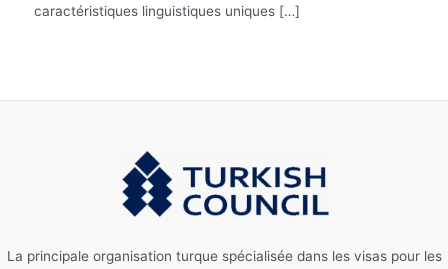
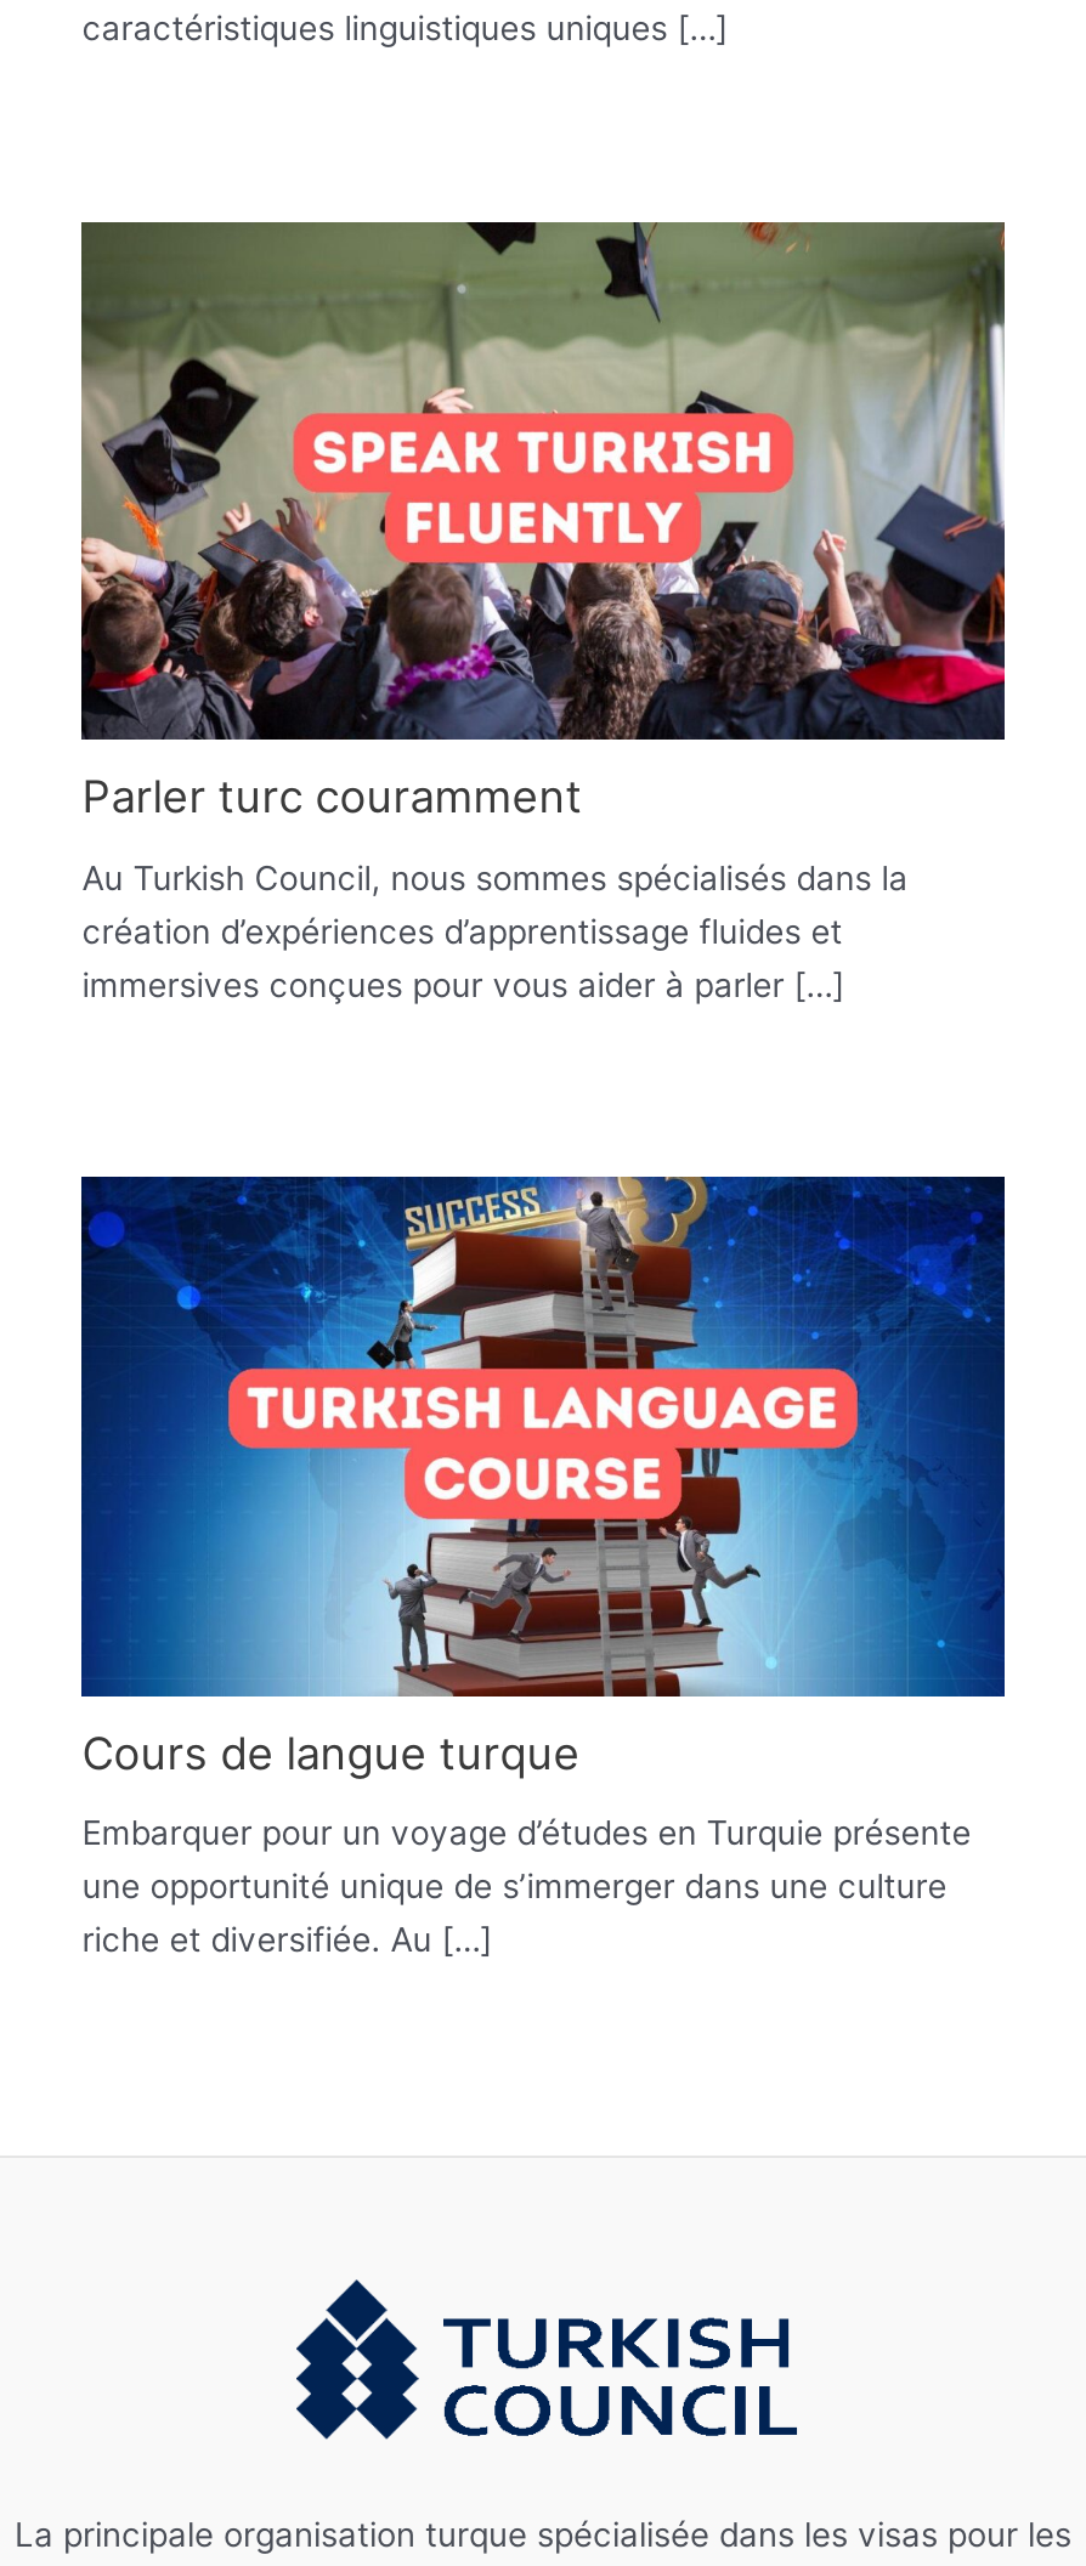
none -> [79,219,1007,1003] [image] | Parler turc couramment | Au Turkish Council, nous sommes spécialisés dans la | création d’expériences d’apprentissage fluides et | immersives conçues pour vous aider à parler […]
none -> [79,1173,1007,1960] [image] | Cours de langue turque | Embarquer pour un voyage d’études en Turquie présente | une opportunité unique de s’immerger dans une culture | riche et diversifiée. Au […]

